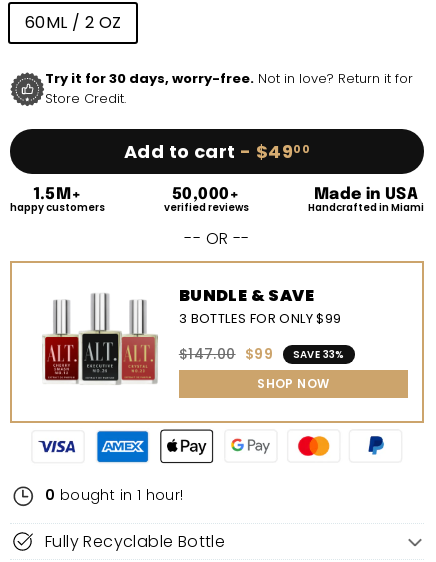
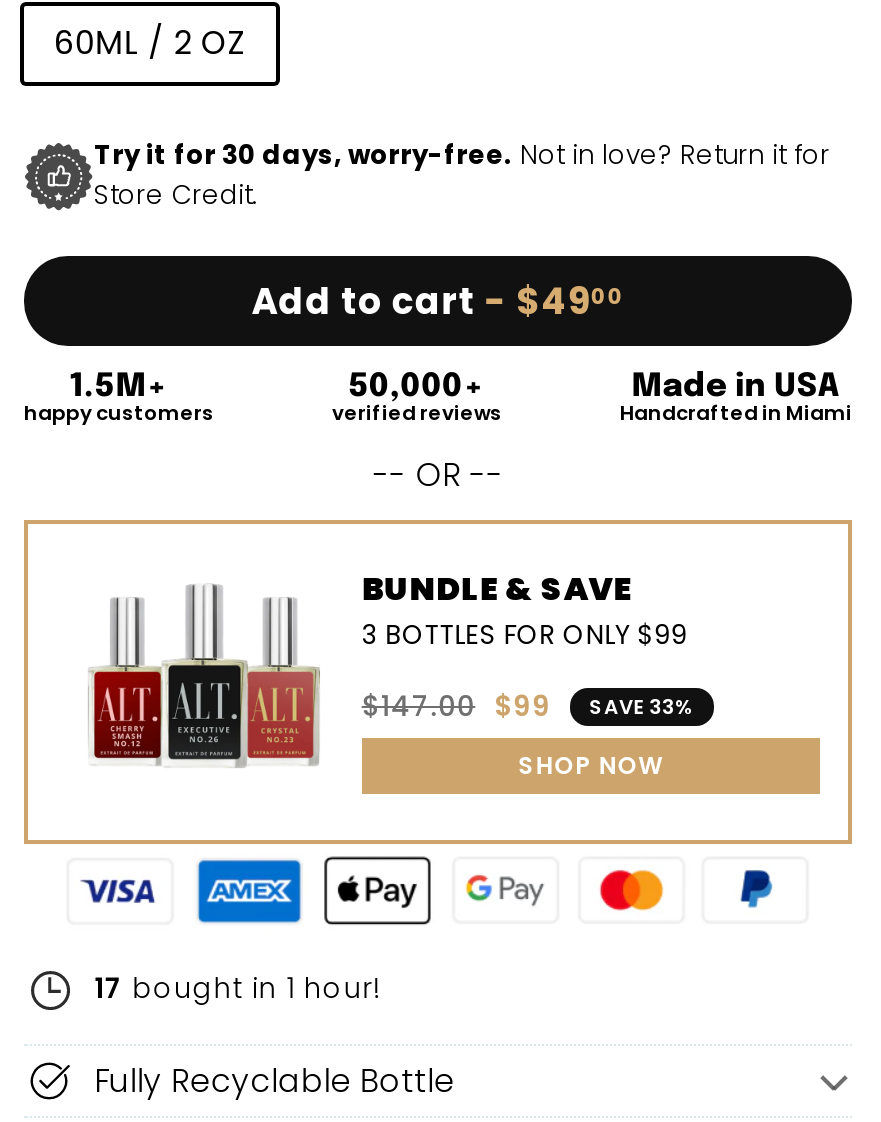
[45,485,184,505] 0 bought in 1 hour! -> [94,968,380,1008] 17 bought in 1 hour!

